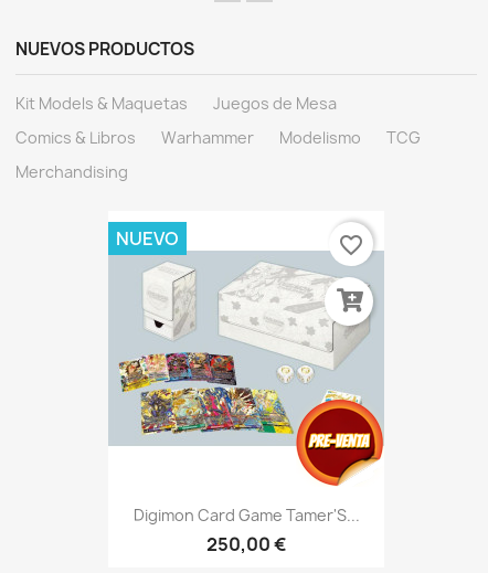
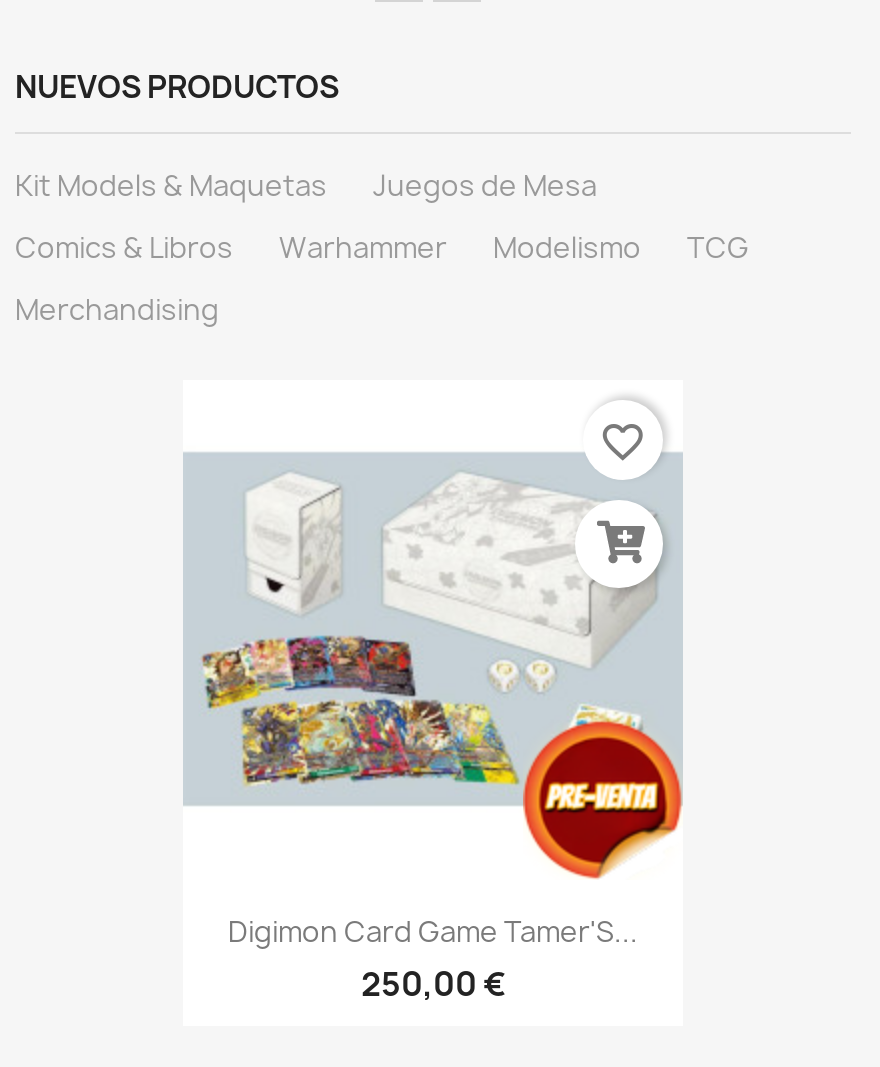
[116,226,179,250] NUEVO -> none

